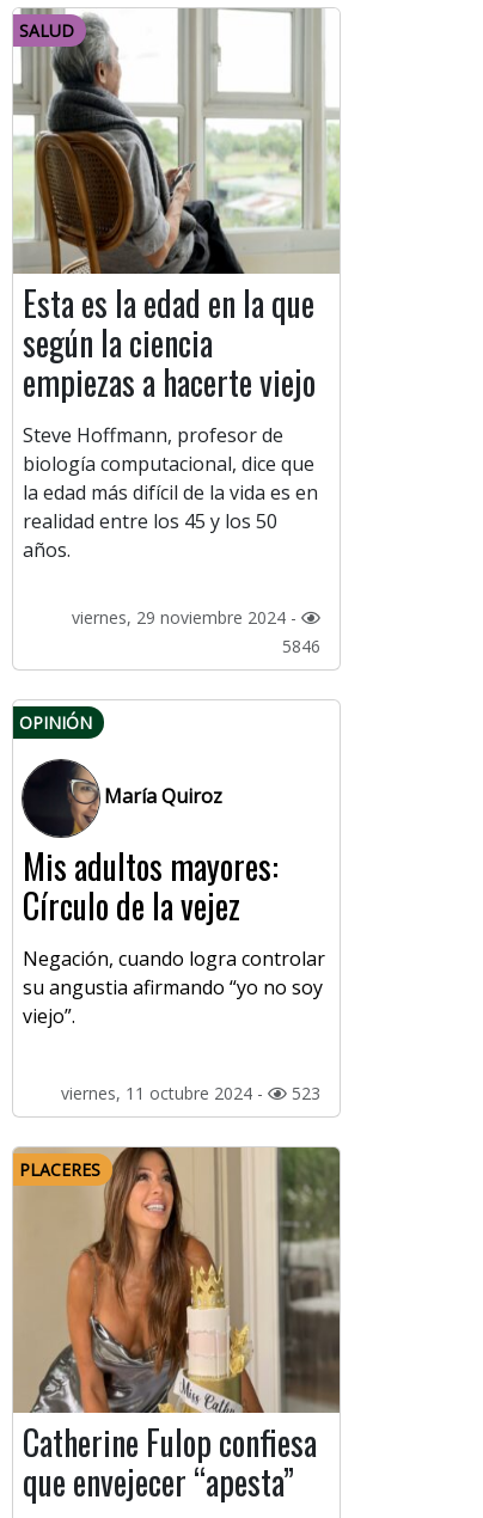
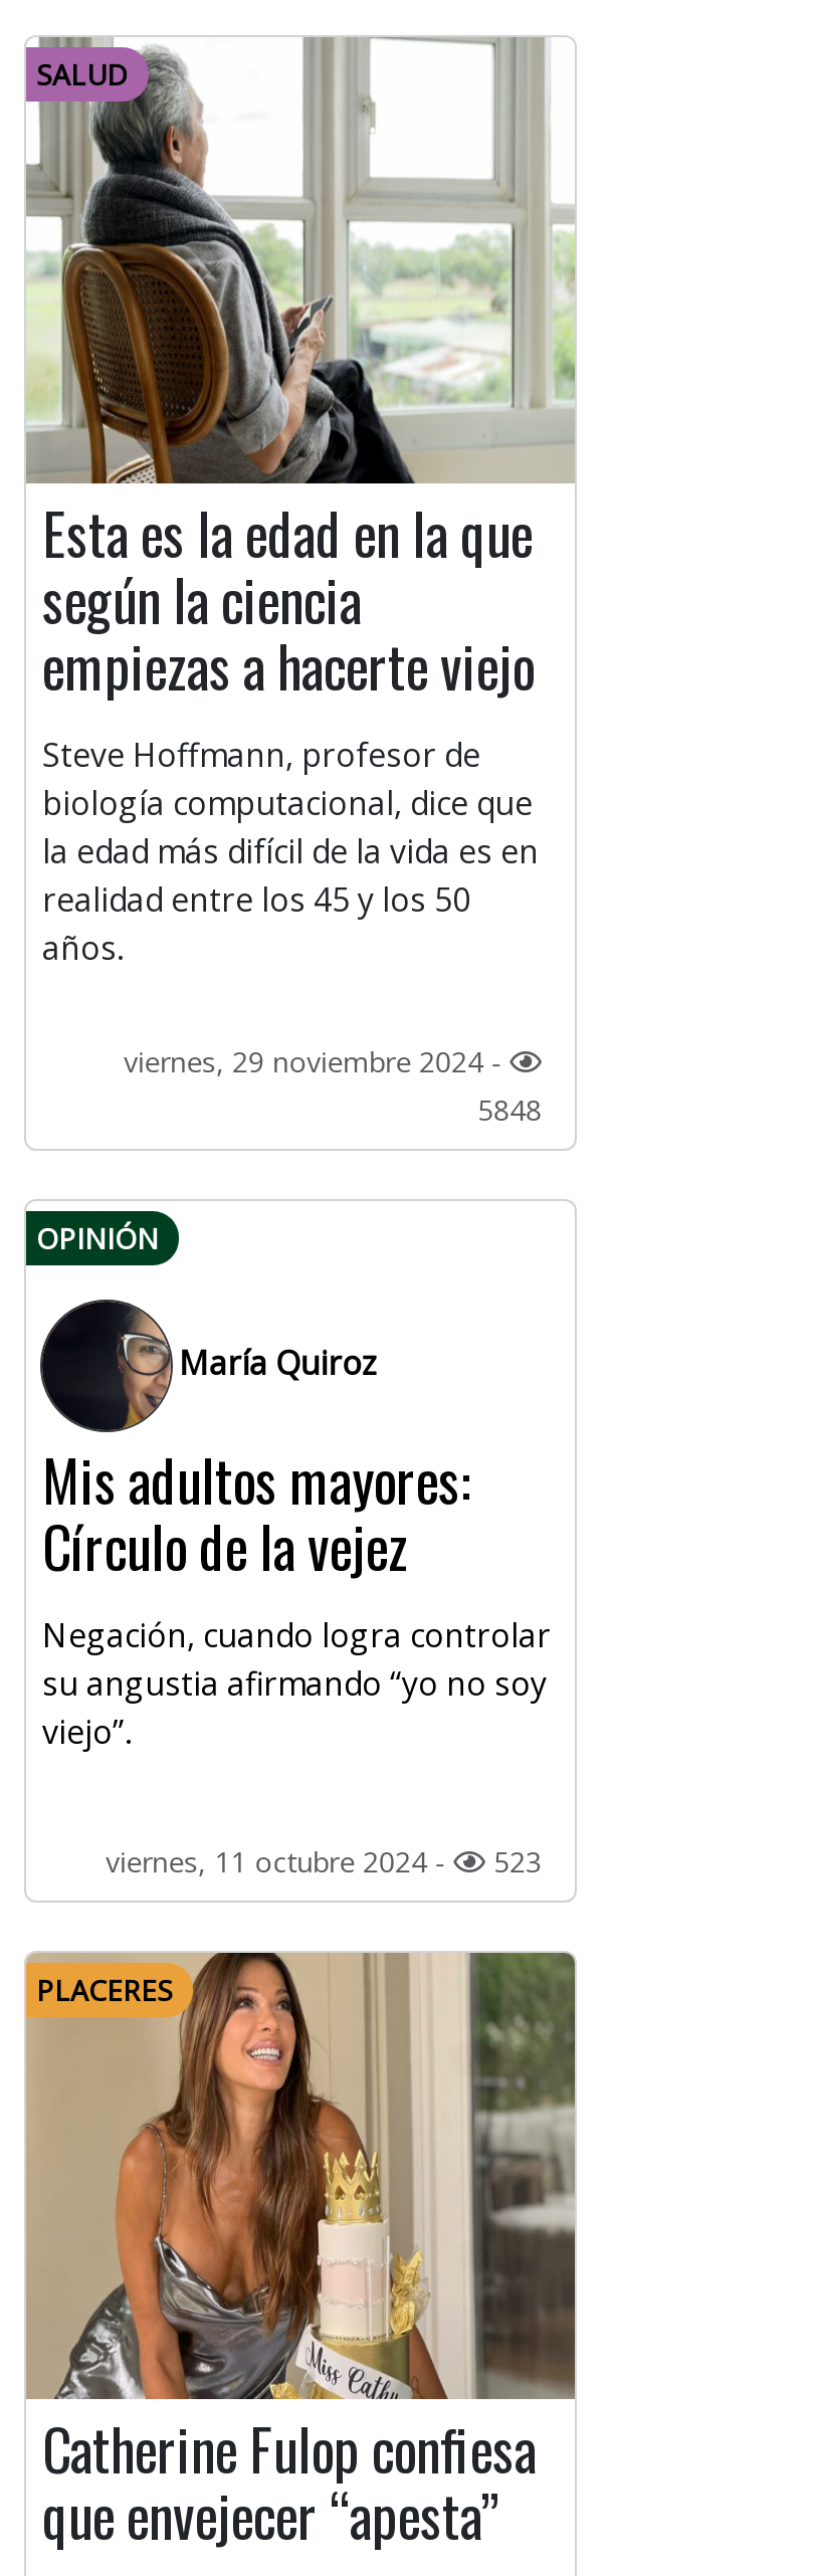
[282,635,320,657] 5846 -> [478,1091,542,1129] 5848

